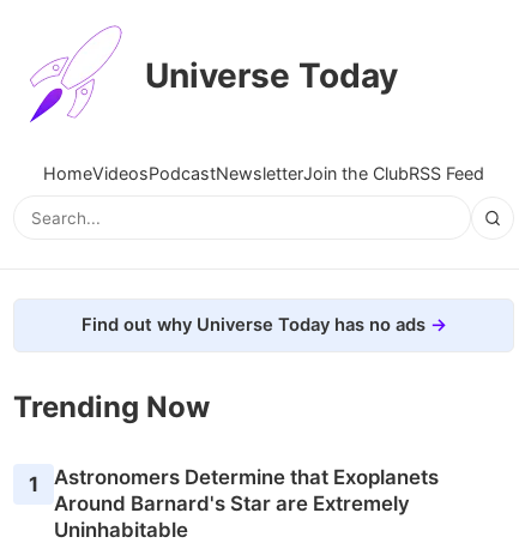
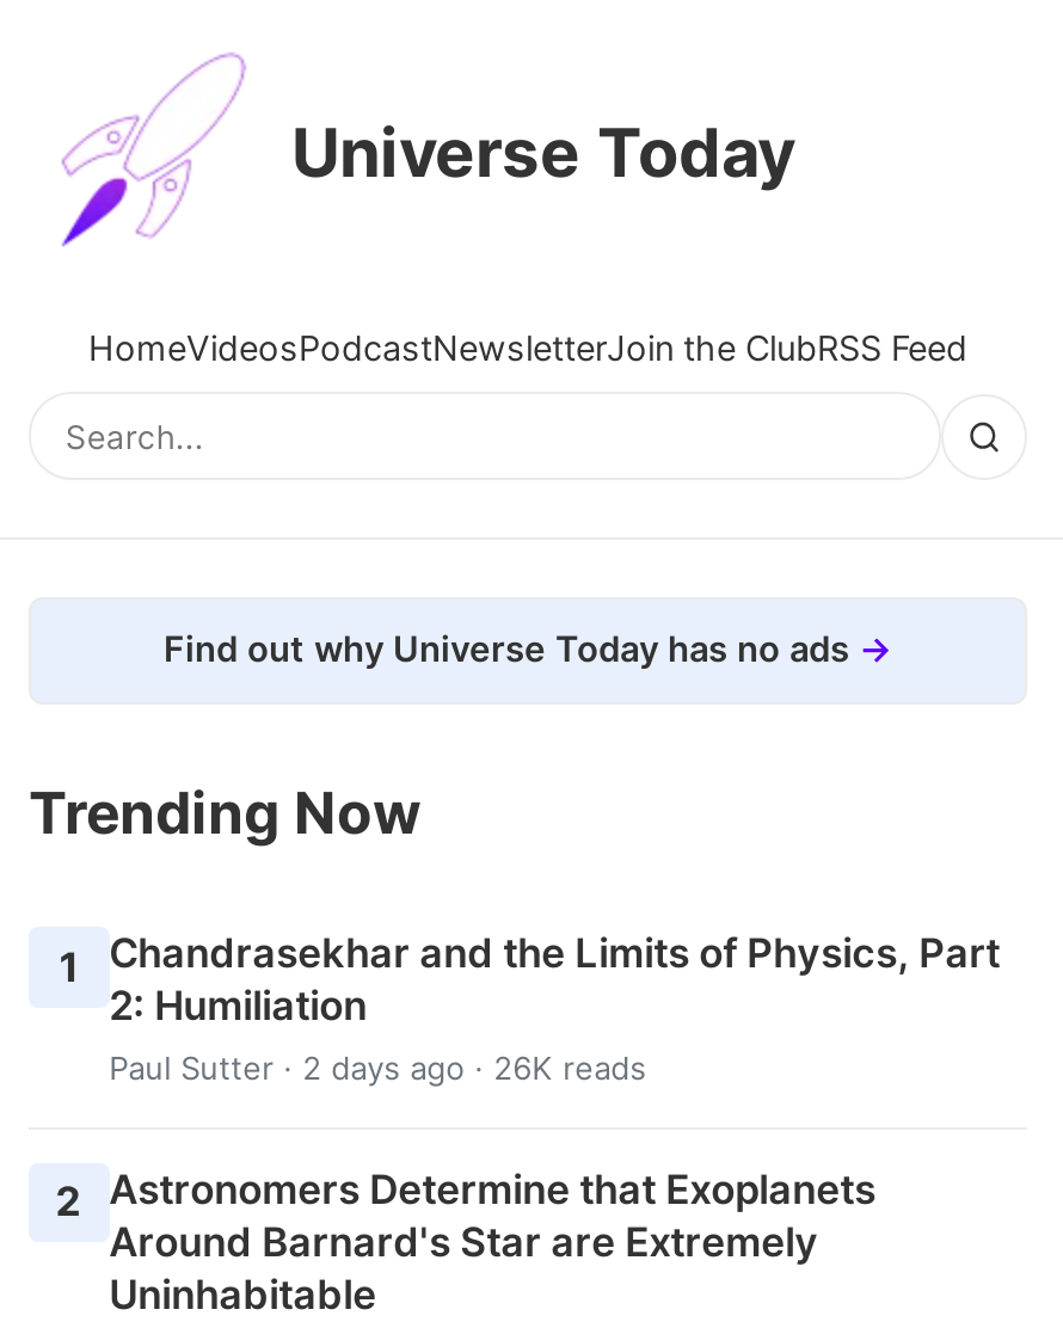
[53,466,438,490] Astronomers Determine that Exoplanets -> [56,930,1000,1226] Chandrasekhar and the Limits of Physics, Part | 2: Humiliation | Paul Sutter · 2 days ago · 26K reads | 2 Astronomers Determine that Exoplanets

